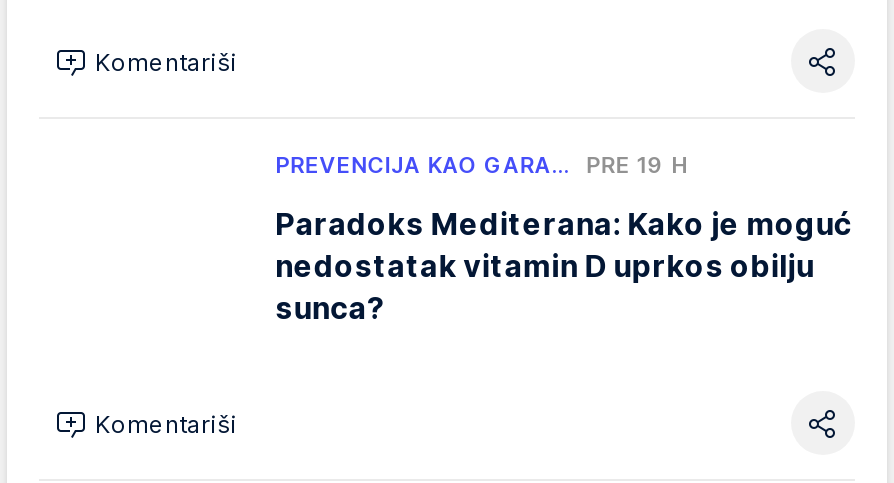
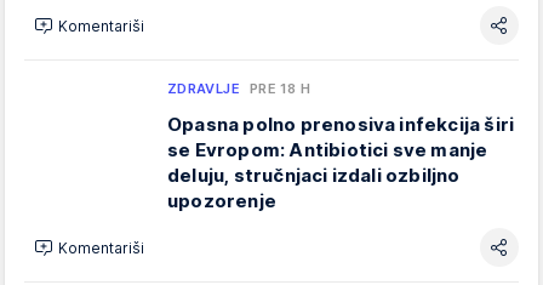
[275,151,688,179] PREVENCIJA KAO GARA… PRE 19 H -> [167,80,310,97] ZDRAVLJE PRE 18 H
[275,205,852,327] Paradoks Mediterana: Kako je moguć | nedostatak vitamin D uprkos obilju | sunca? -> [167,113,514,212] Opasna polno prenosiva infekcija širi | se Evropom: Antibiotici sve manje | deluju, stručnjaci izdali ozbiljno | upozorenje

